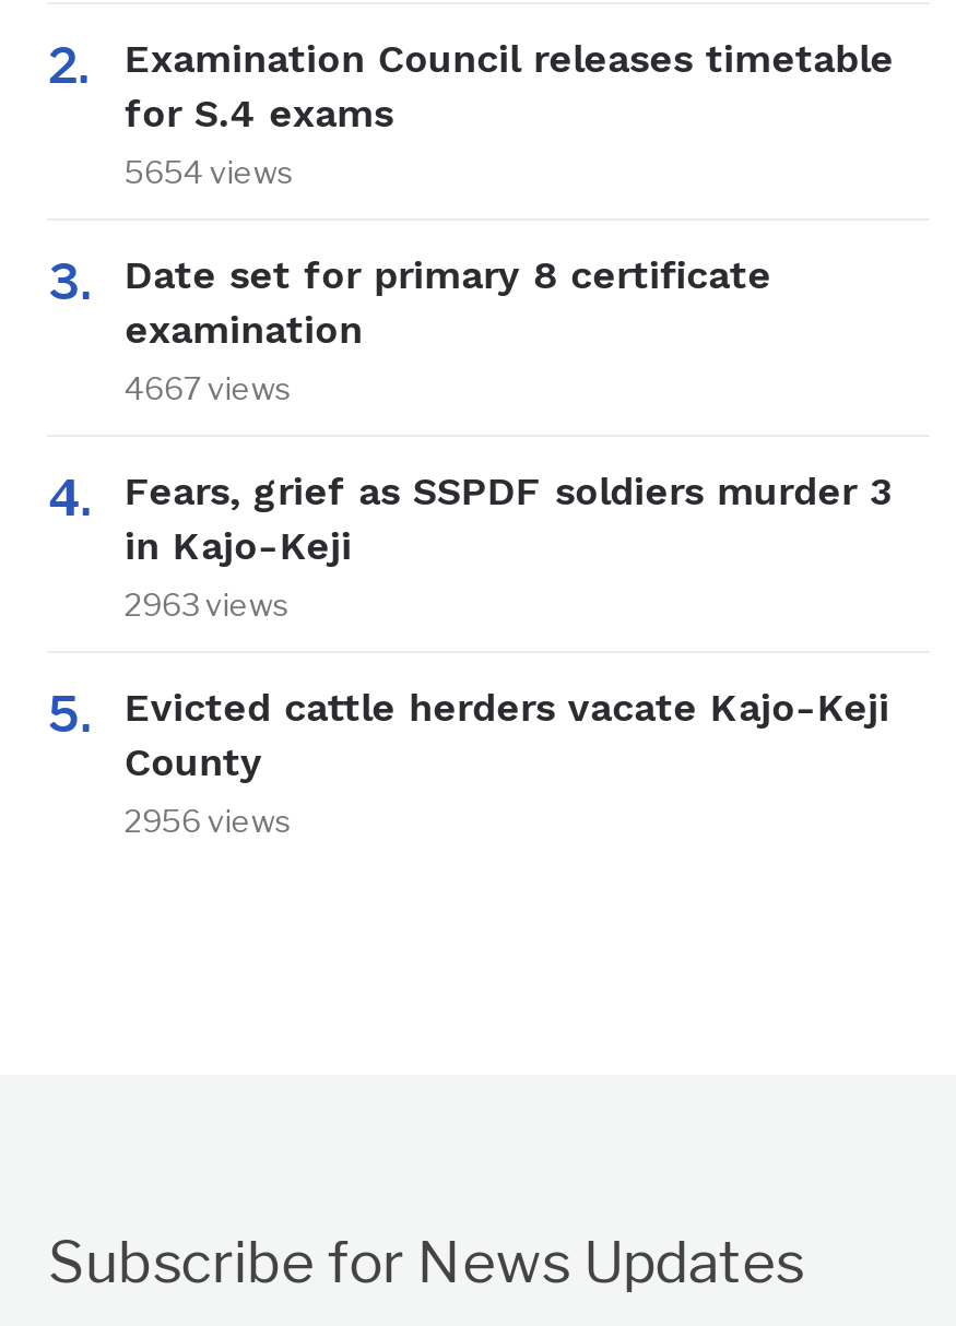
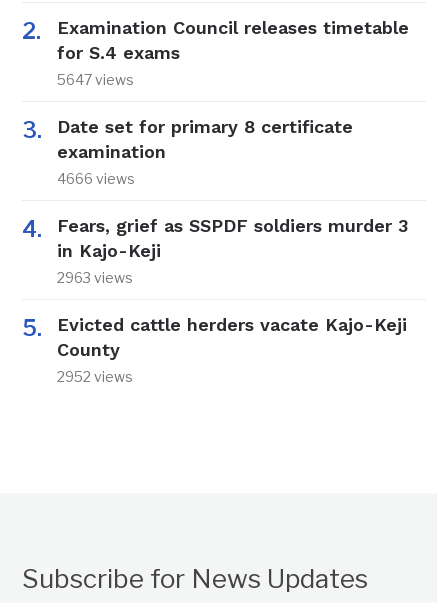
[124,153,295,190] 5654 views -> [57,71,134,88] 5647 views
[124,369,293,407] 4667 views -> [57,170,135,187] 4666 views
[124,802,293,839] 2956 views -> [57,368,133,385] 2952 views

